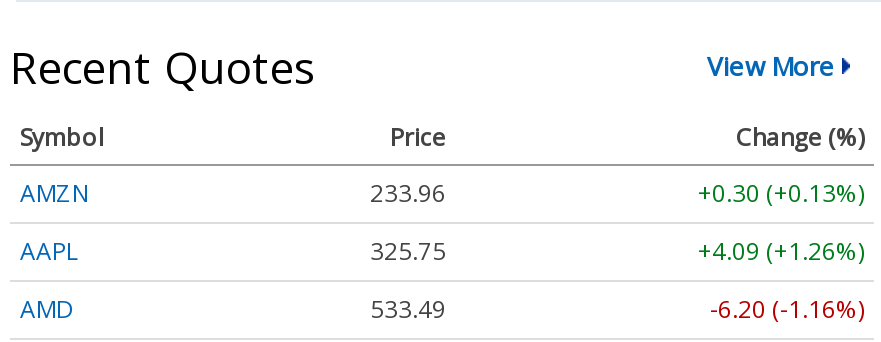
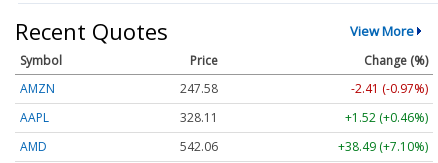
[370,175,446,209] 233.96 -> [180,79,218,96] 247.58
[698,175,864,209] +0.30 (+0.13%) -> [351,79,428,96] -2.41 (-0.97%)
[370,233,446,267] 325.75 -> [180,108,218,125] 328.11
[698,233,864,267] +4.09 (+1.26%) -> [345,108,428,125] +1.52 (+0.46%)
[370,291,446,325] 533.49 -> [180,137,218,154] 542.06
[710,291,864,325] -6.20 (-1.16%) -> [338,137,428,154] +38.49 (+7.10%)

